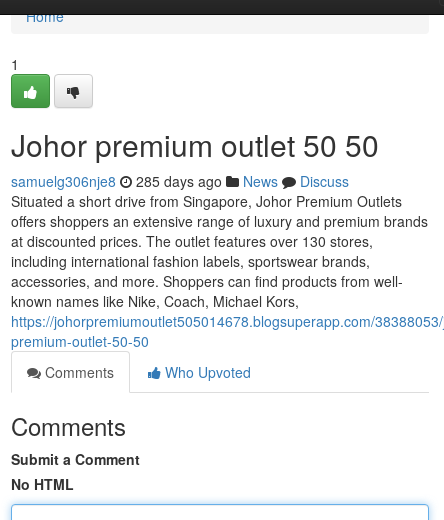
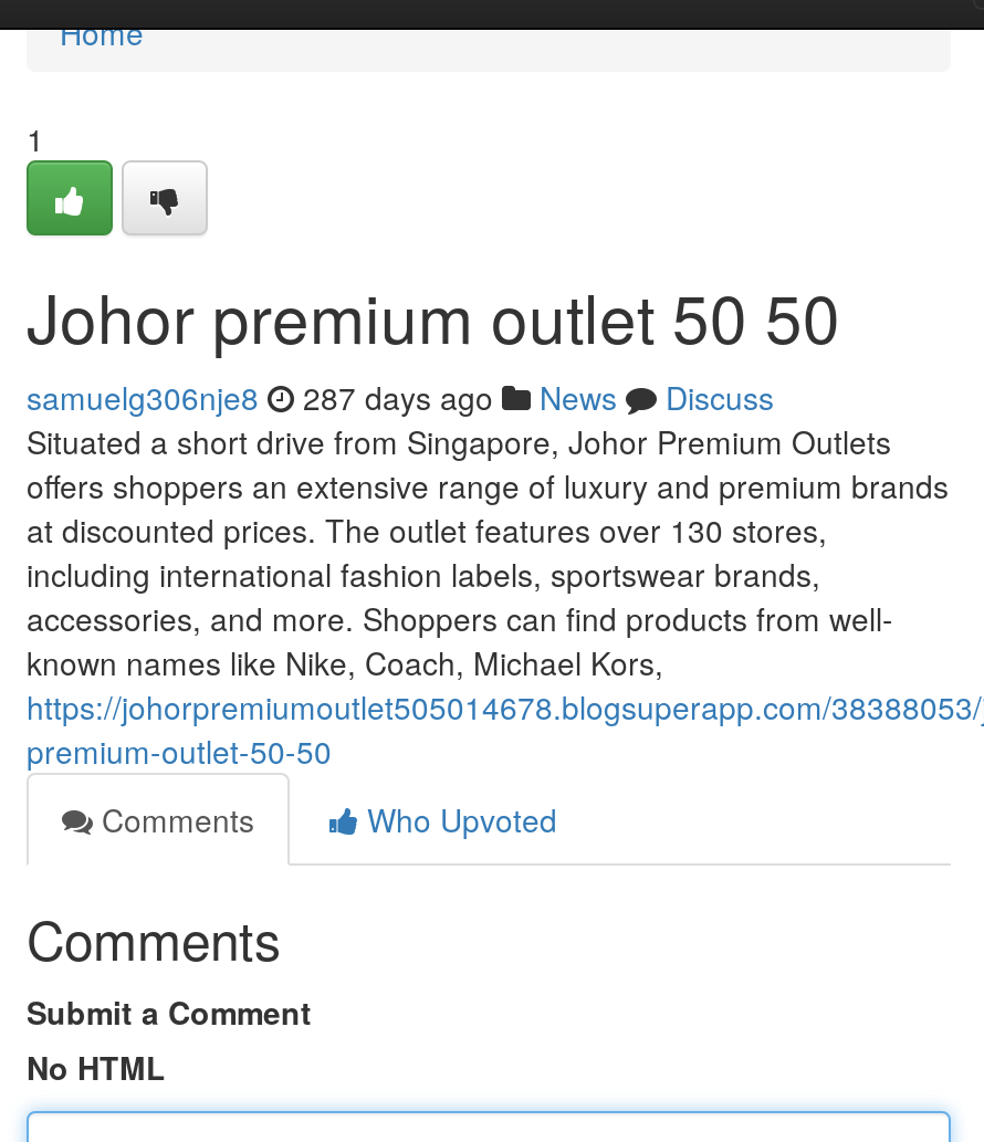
[11,171,349,191] samuelg306nje8 285 days ago News Discuss -> [27,375,774,419] samuelg306nje8 287 days ago News Discuss

